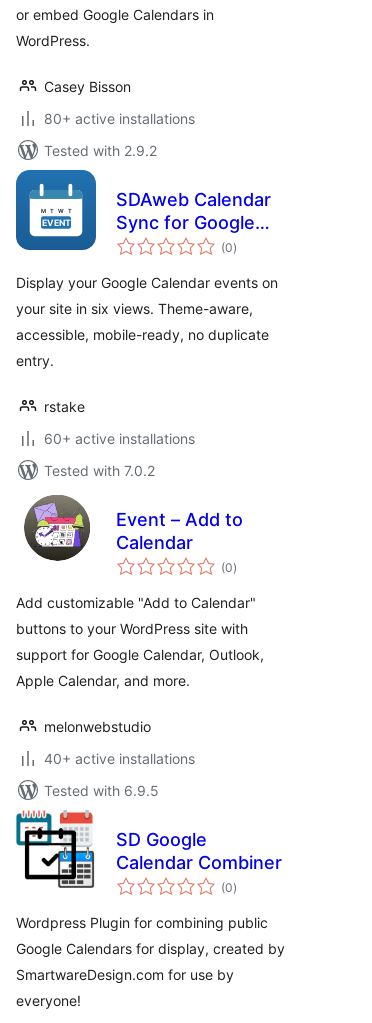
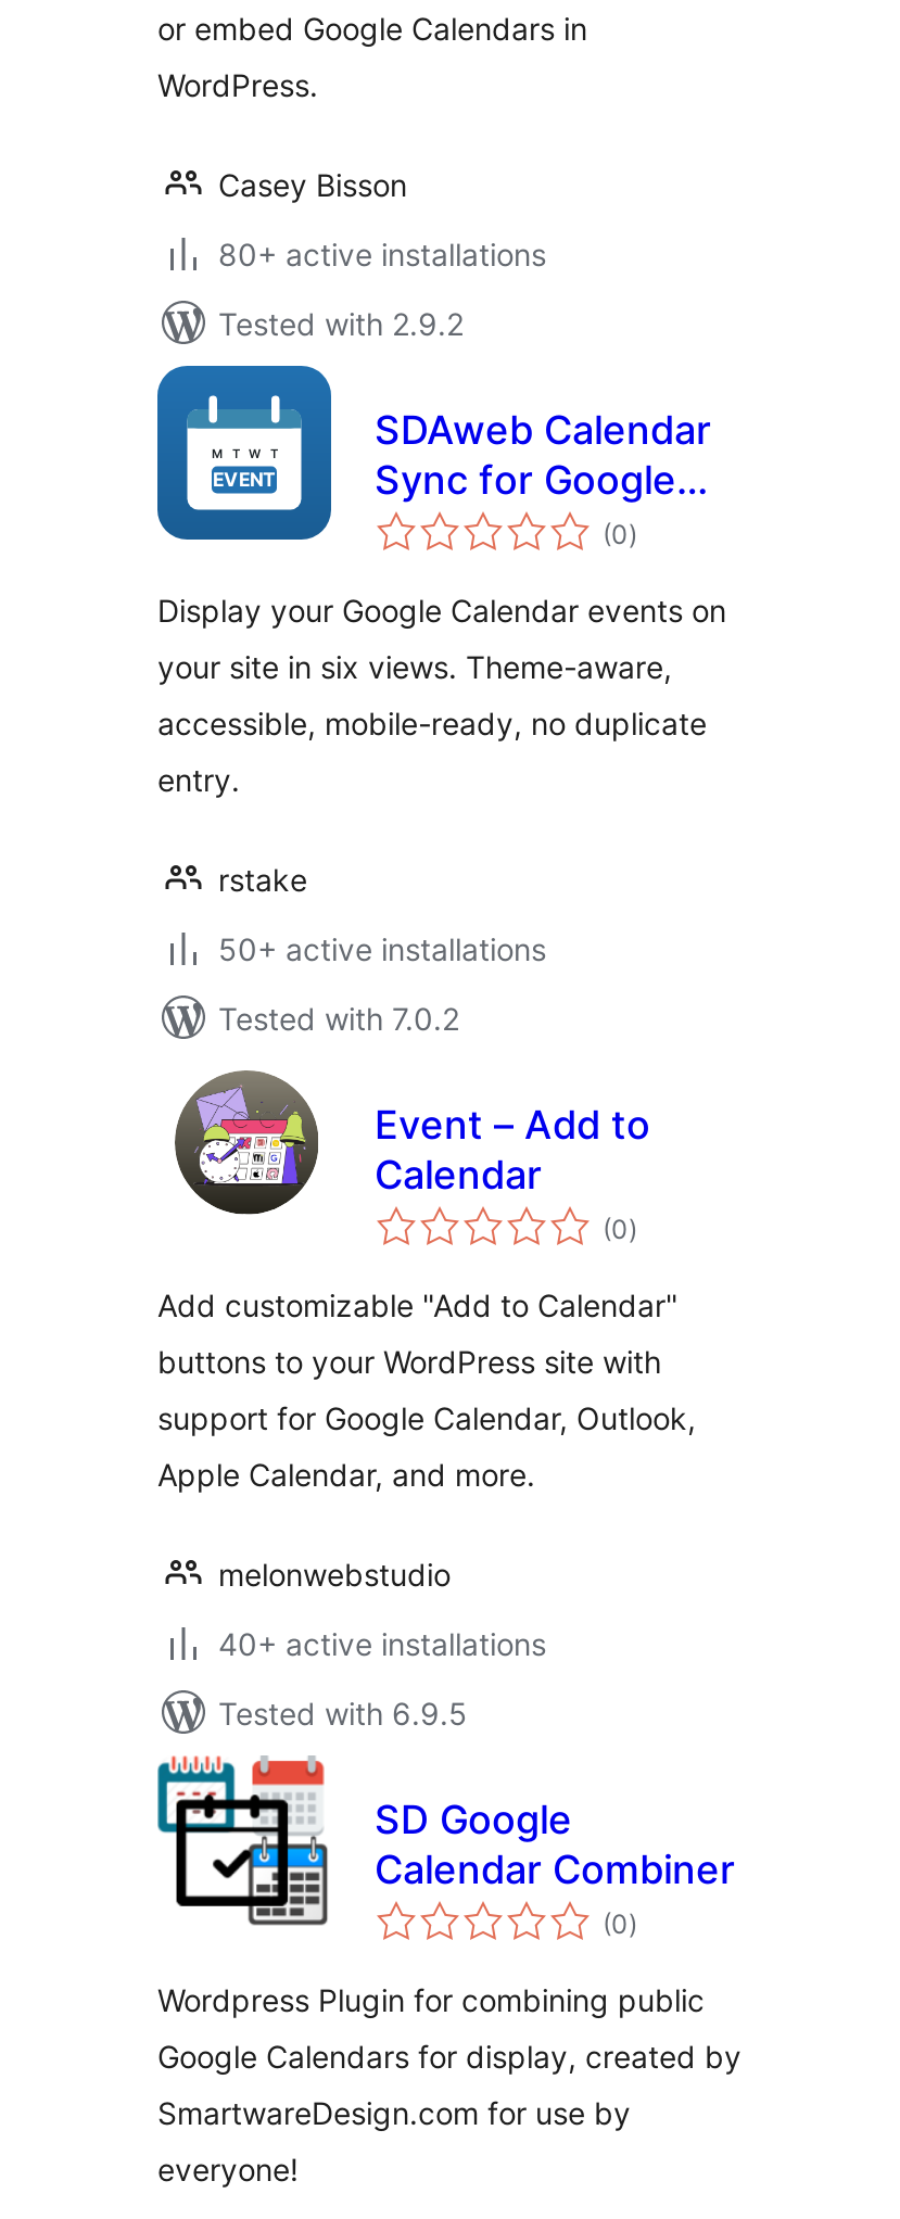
[44,430,195,447] 60+ active installations -> [218,930,546,967] 50+ active installations

